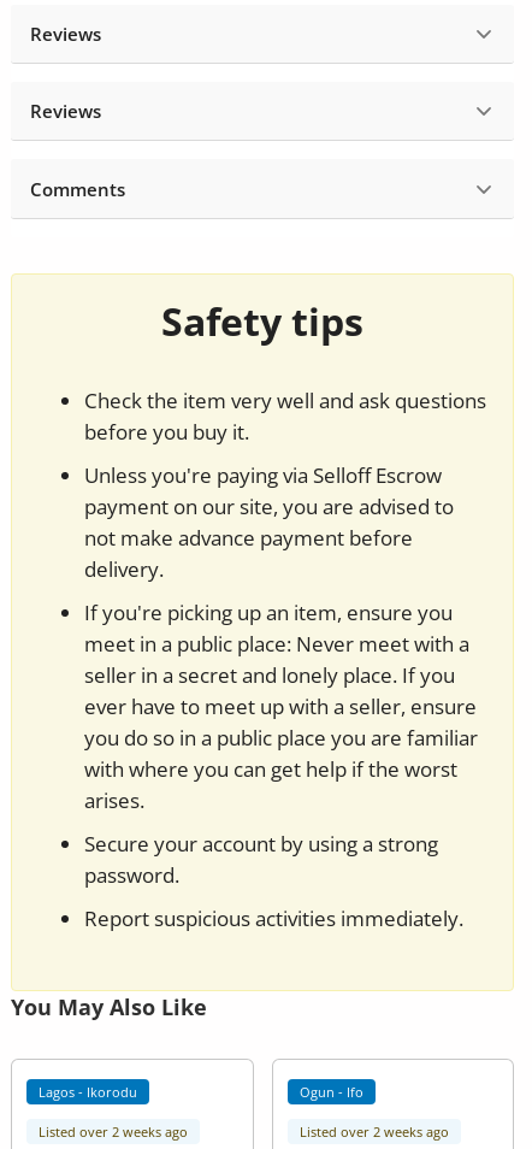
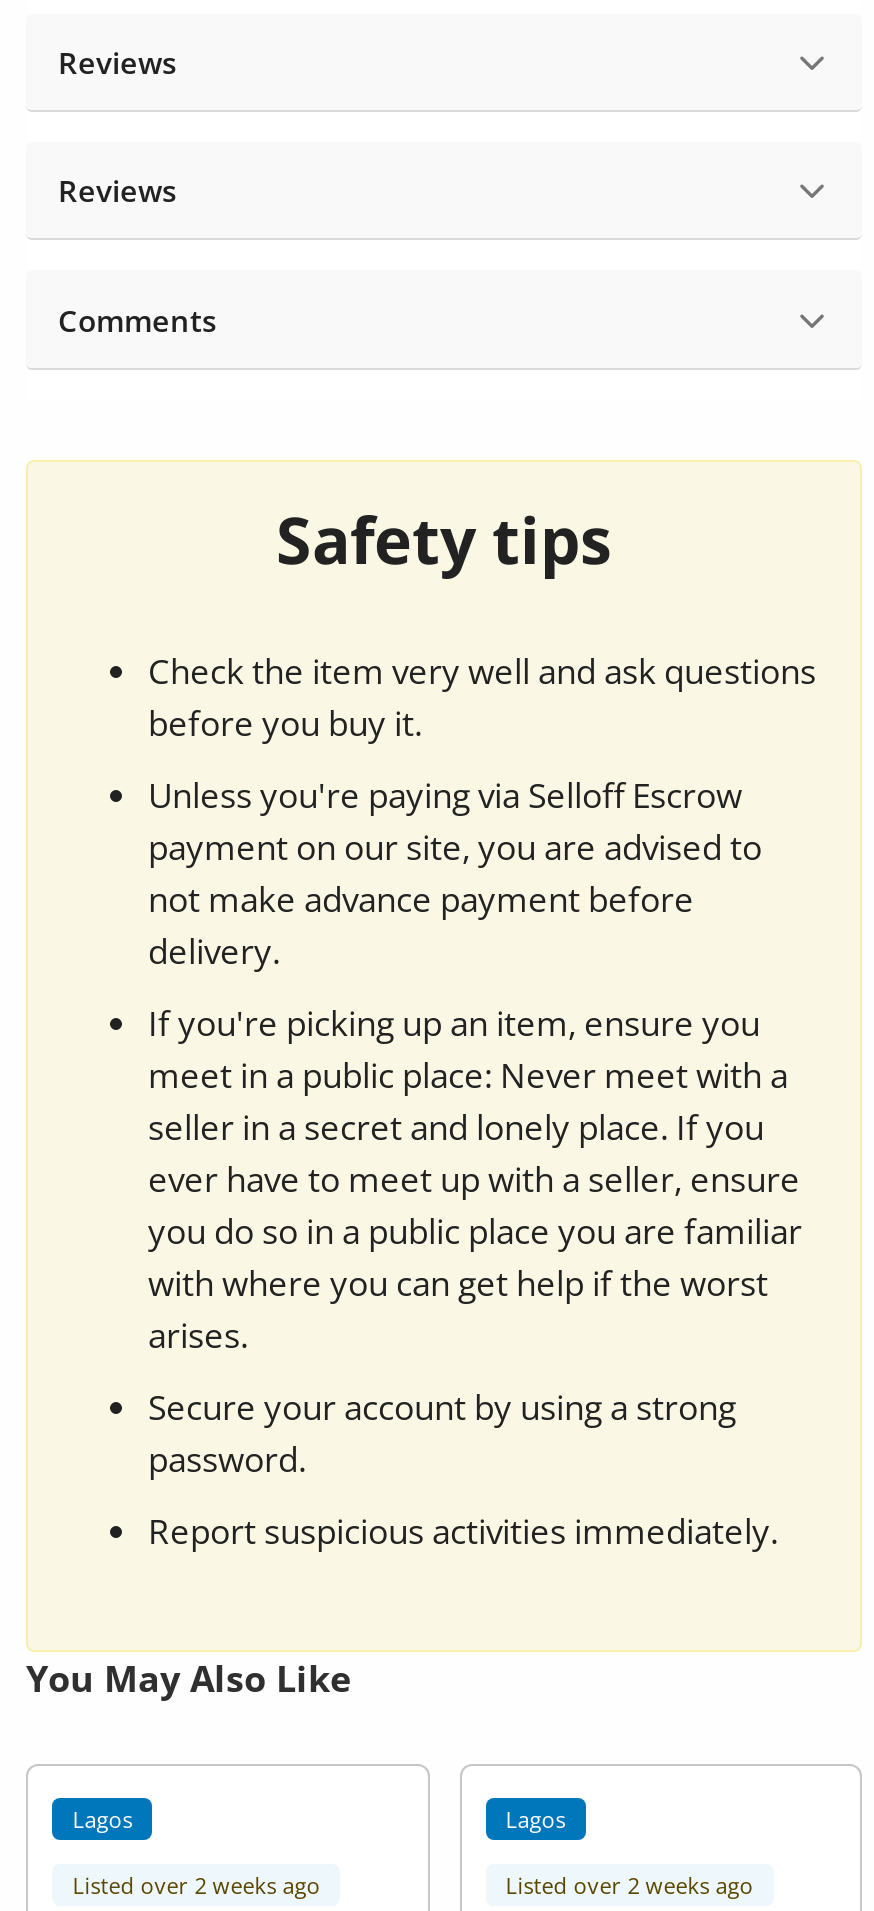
[39,1083,137,1101] Lagos - Ikorodu -> [72,1804,132,1834] Lagos
[299,1083,363,1101] Ogun - Ifo -> [505,1804,565,1834] Lagos

